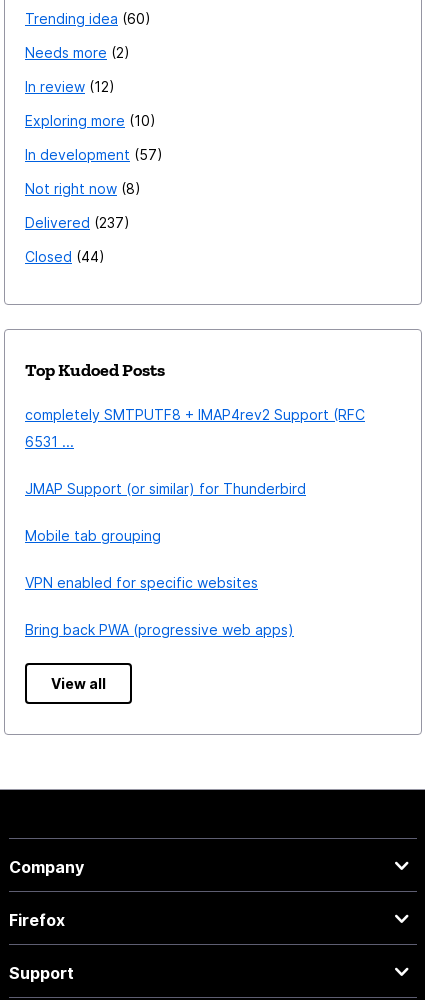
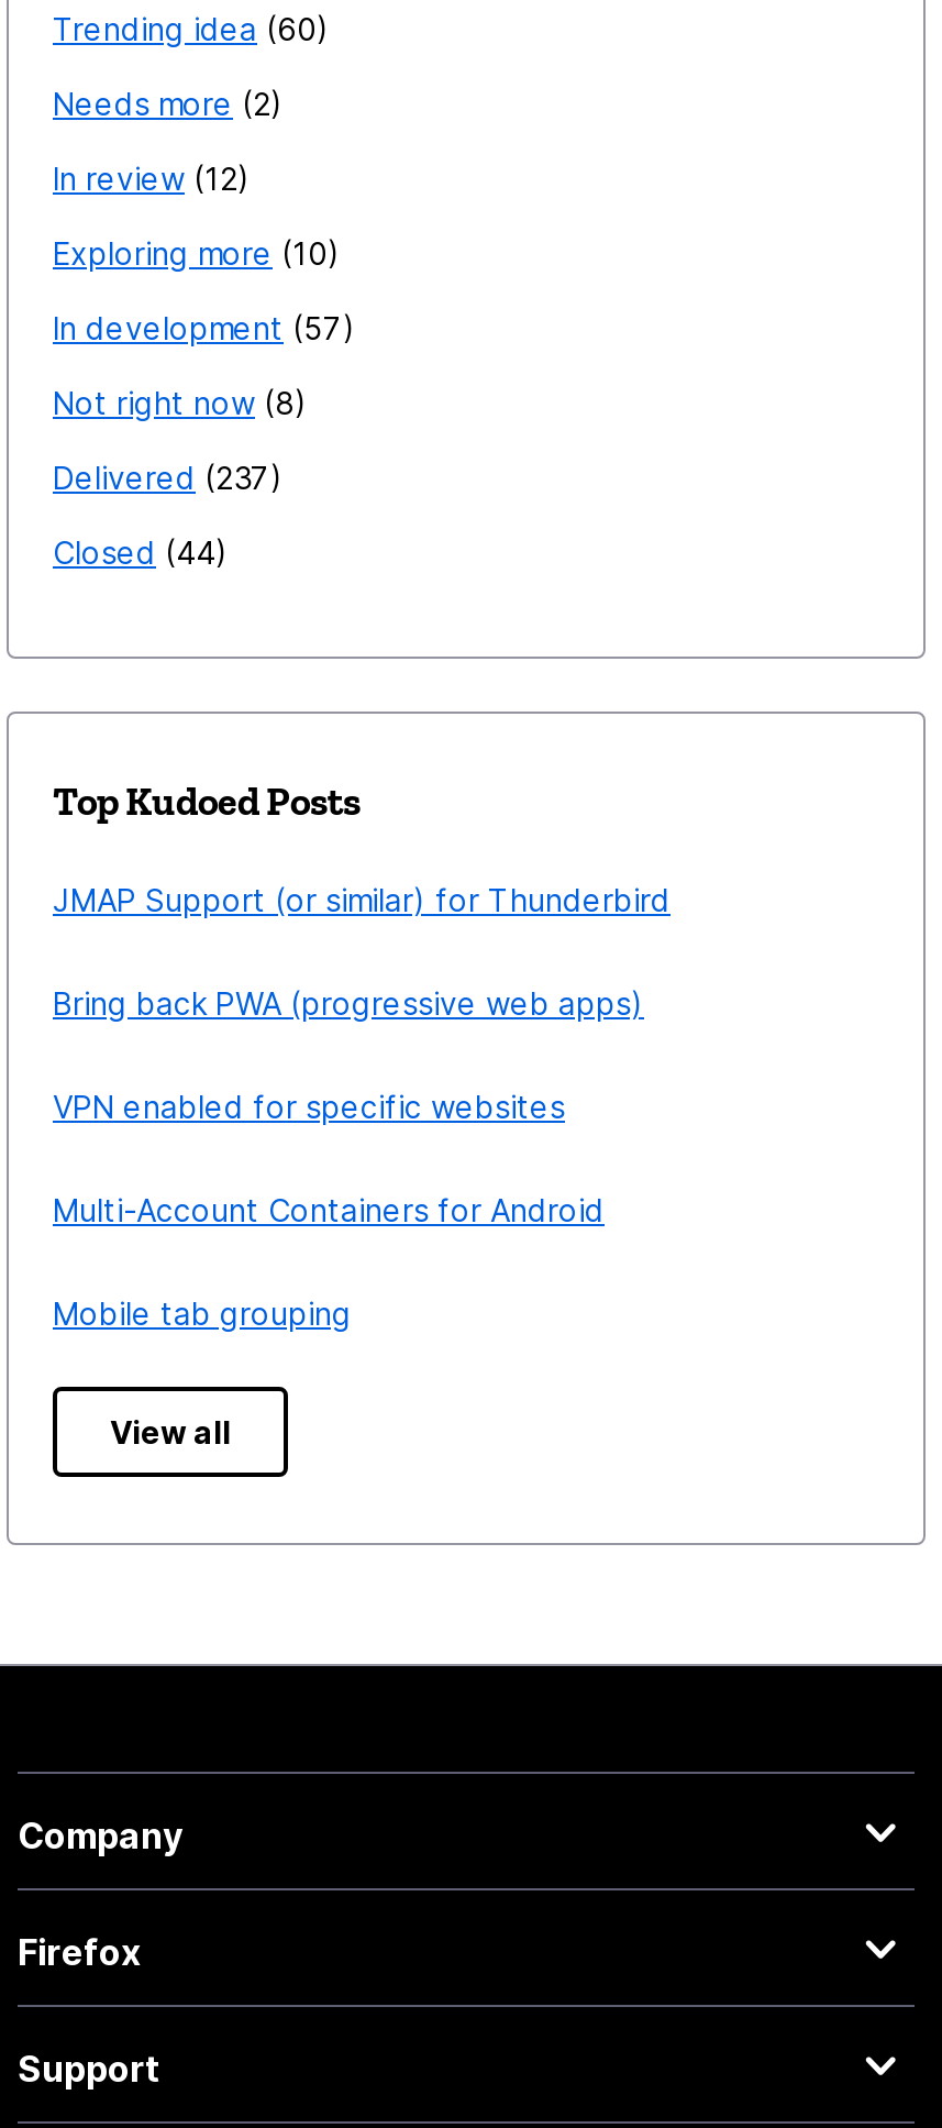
[25,406,365,450] completely SMTPUTF8 + IMAP4rev2 Support (RFC | 6531 ... -> none
moved [25,480,306,497] -> [53,881,671,918]: JMAP Support (or similar) for Thunderbird
none -> [53,1191,605,1228] Multi-Account Containers for Android
moved [25,527,161,544] -> [53,1294,352,1332]: Mobile tab grouping
moved [25,574,294,638] -> [53,984,644,1125]: VPN enabled for specific websites | Bring back PWA (progressive web apps)

